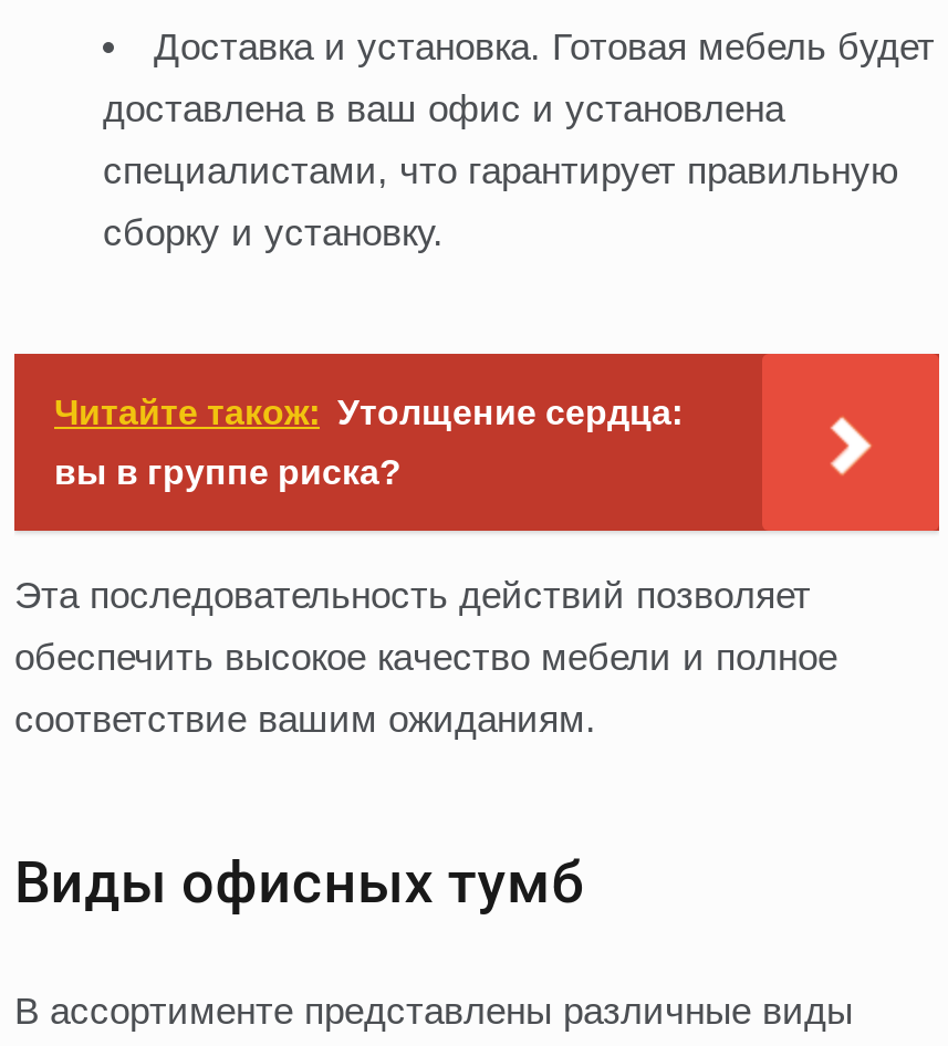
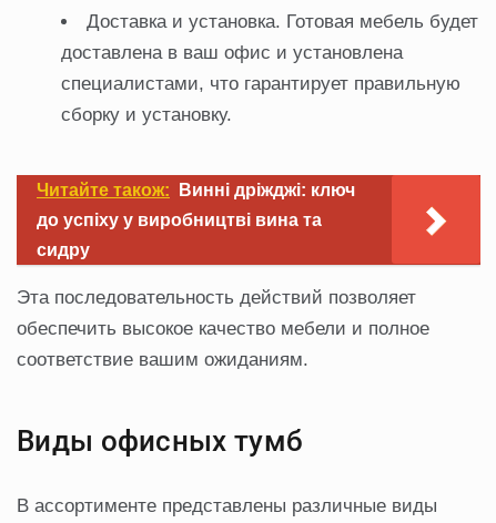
[54,393,683,490] Читайте також: Утолщение сердца: | вы в группе риска? -> [37,180,355,259] Читайте також: Винні дріжджі: ключ | до успіху у виробництві вина та | сидру

